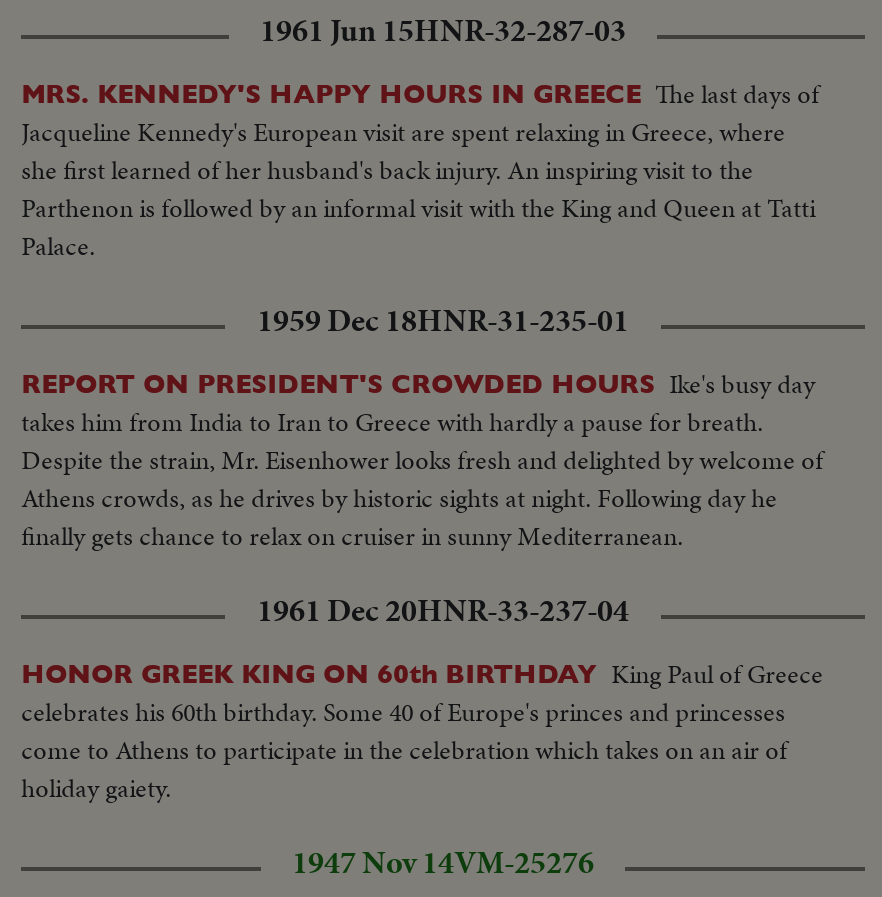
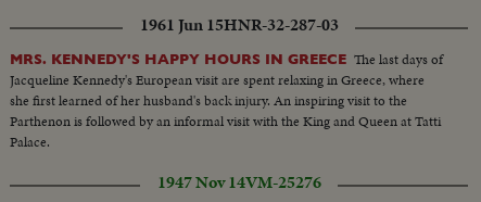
[21,298,823,806] 1959 Dec 18HNR-31-235-01 | REPORT ON PRESIDENT'S CROWDED HOURS Ike's busy day | takes him from India to Iran to Greece with hardly a pause for breath. | Despite the strain, Mr. Eisenhower looks fresh and delighted by welcome of | Athens crowds, as he drives by historic sights at night. Following day he | finally gets chance to relax on cruiser in sunny Mediterranean. | 1961 Dec 20HNR-33-237-04 | HONOR GREEK KING ON 60th BIRTHDAY King Paul of Greece | celebrates his 60th birthday. Some 40 of Europe's princes and princesses | come to Athens to participate in the celebration which takes on an air of | holiday gaiety. -> none

